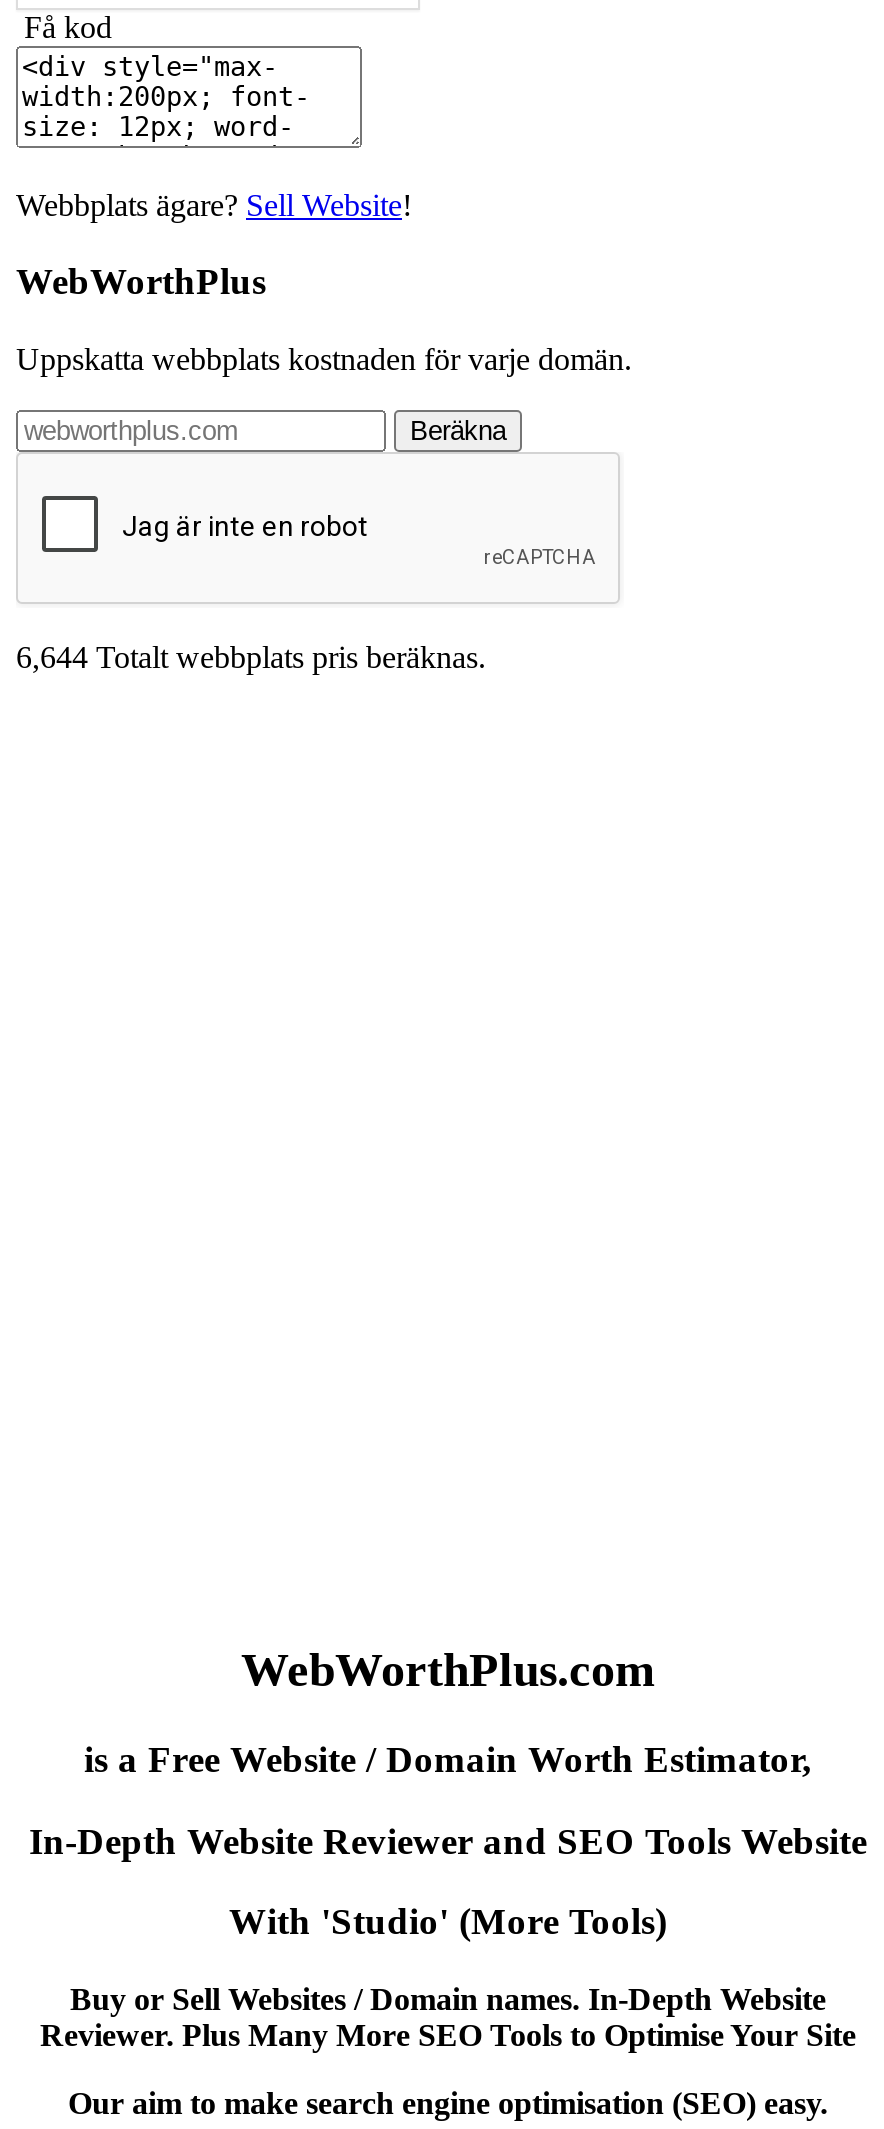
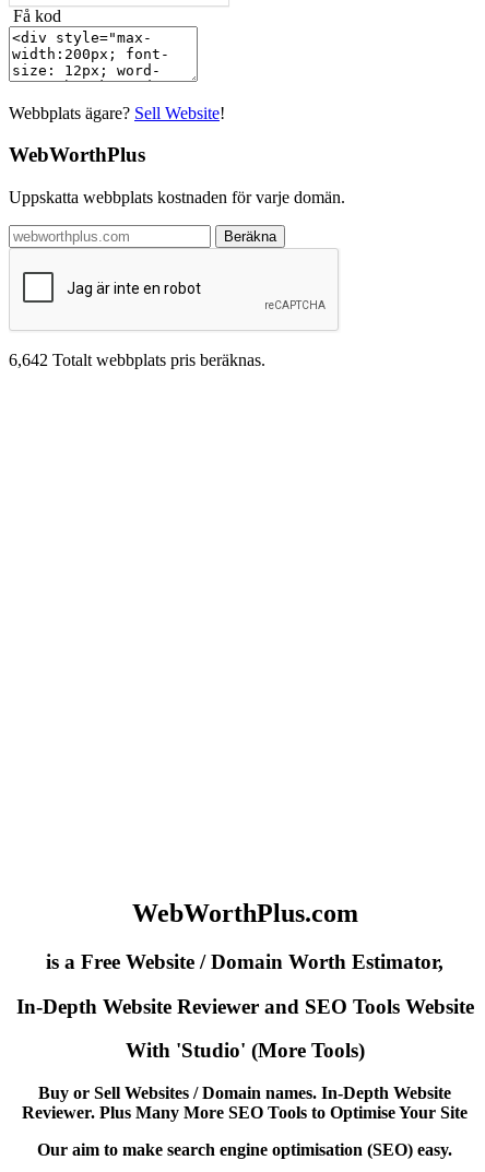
[16,640,486,674] 6,644 Totalt webbplats pris beräknas. -> [9,351,265,369] 6,642 Totalt webbplats pris beräknas.

